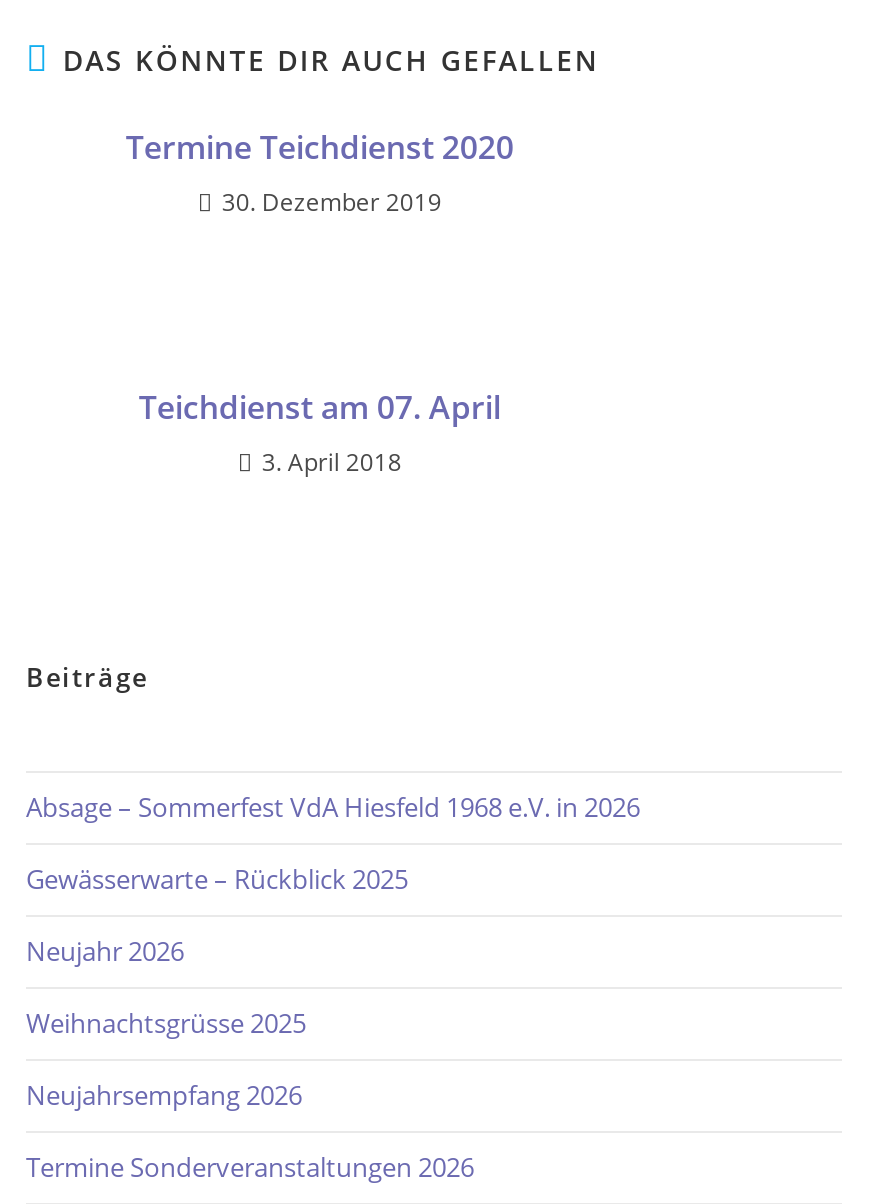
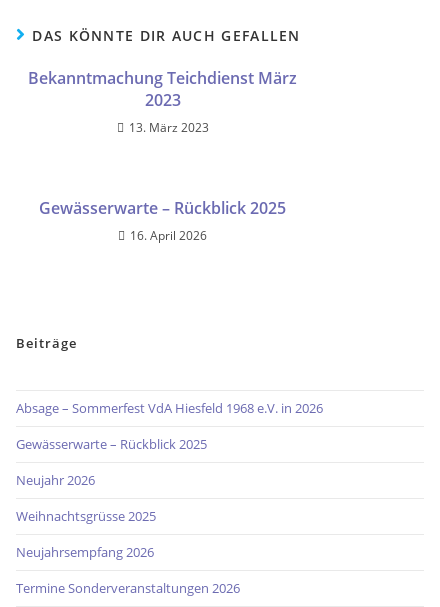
[126,125,514,219] Termine Teichdienst 2020 | 30. Dezember 2019 -> [28,67,297,136] Bekanntmachung Teichdienst März | 2023 | 13. März 2023
[139,385,501,479] Teichdienst am 07. April | 3. April 2018 -> [39,197,286,244] Gewässerwarte – Rückblick 2025 | 16. April 2026

